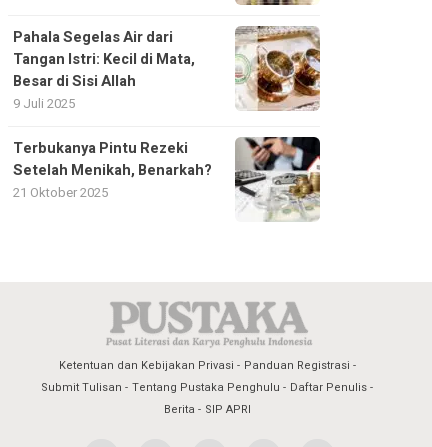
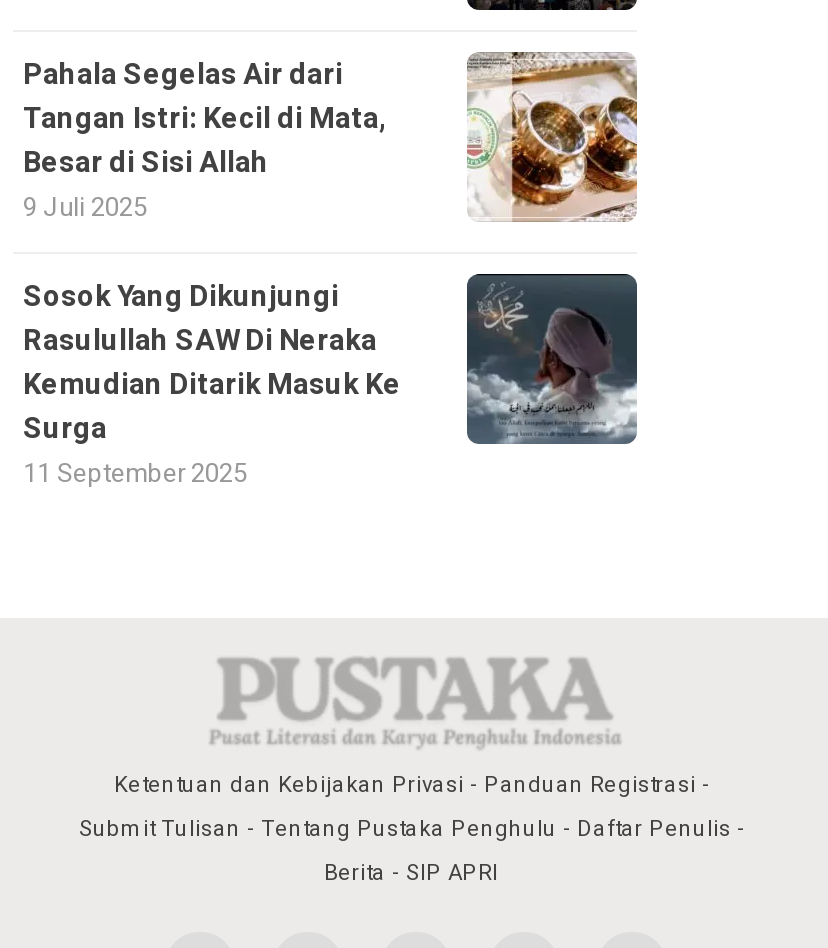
[13,136,321,222] [image] | Terbukanya Pintu Rezeki | Setelah Menikah, Benarkah? | 21 Oktober 2025 -> [23,272,639,492] [image] | Sosok Yang Dikunjungi | Rasulullah SAW Di Neraka | Kemudian Ditarik Masuk Ke | Surga | 11 September 2025

